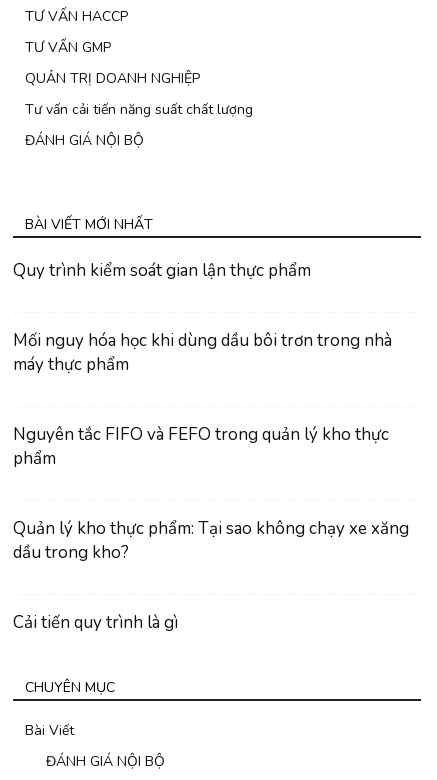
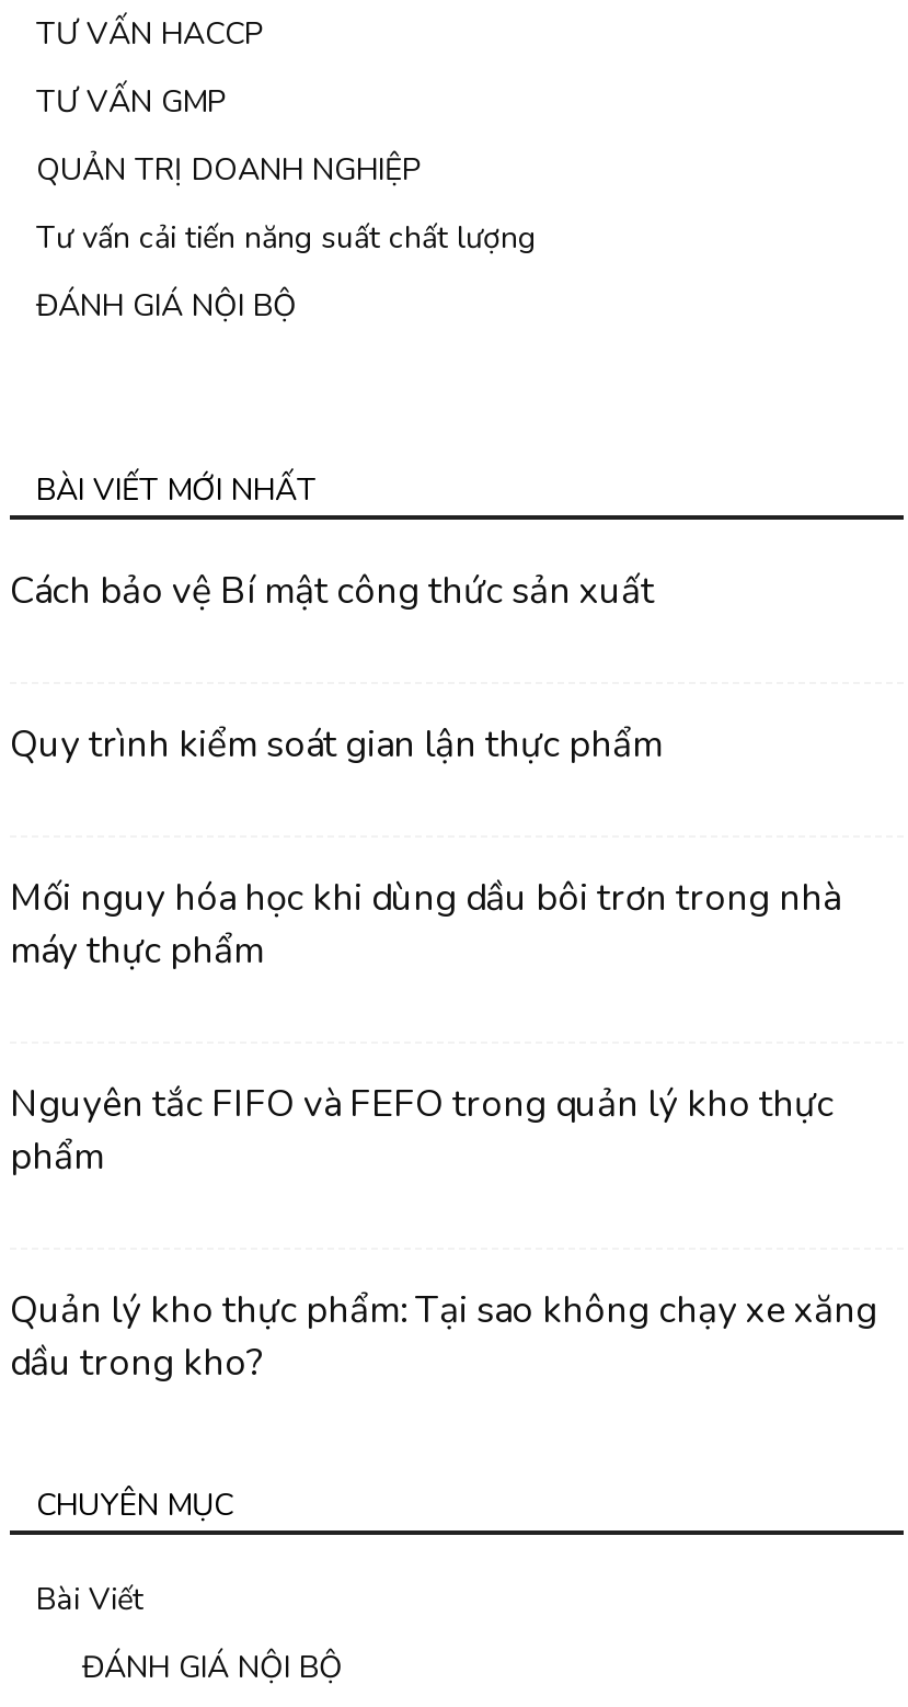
none -> [10,565,654,616] Cách bảo vệ Bí mật công thức sản xuất
moved [13,259,409,564] -> [10,719,877,1388]: Quy trình kiểm soát gian lận thực phẩm | Mối nguy hóa học khi dùng dầu bôi trơn trong nhà | máy thực phẩm | Nguyên tắc FIFO và FEFO trong quản lý kho thực | phẩm | Quản lý kho thực phẩm: Tại sao không chạy xe xăng | dầu trong kho?
[13,611,178,634] Cải tiến quy trình là gì -> none

